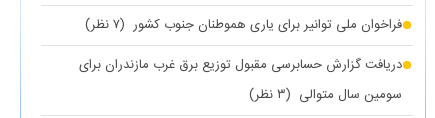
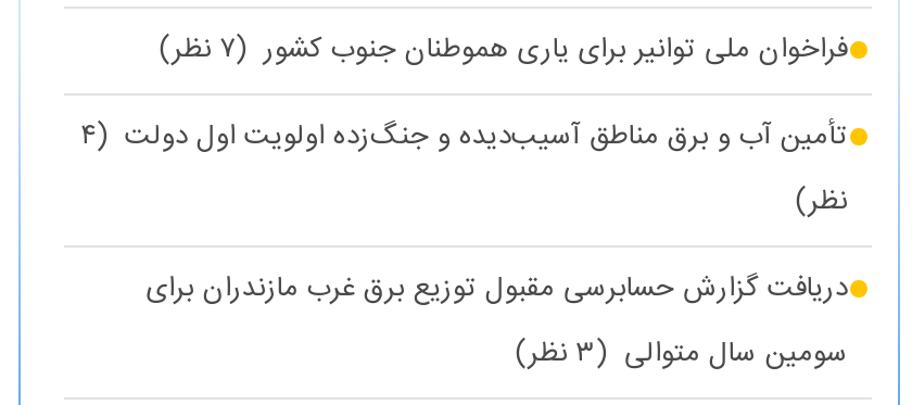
none -> [81,112,848,225] تأمین آب و برق مناطق آسیب‌دیده و جنگ‌زده اولویت اول دولت (۴ | نظر)

